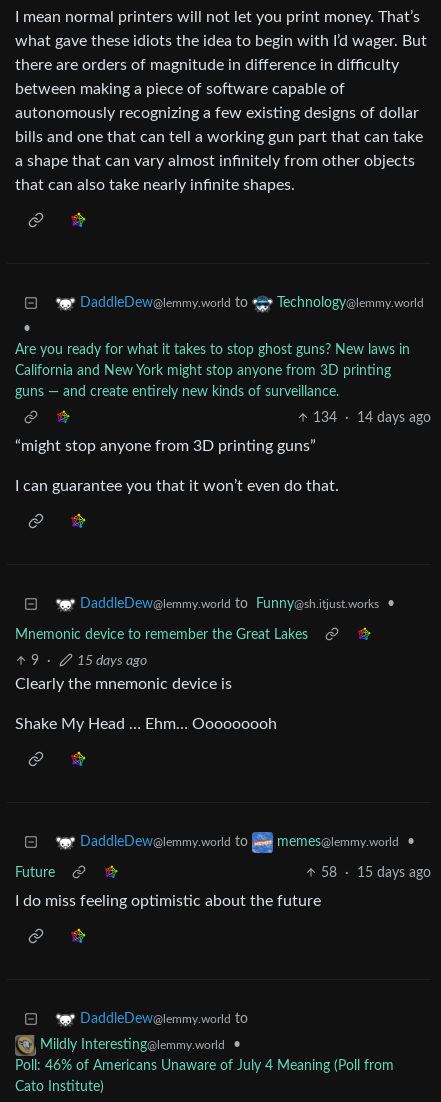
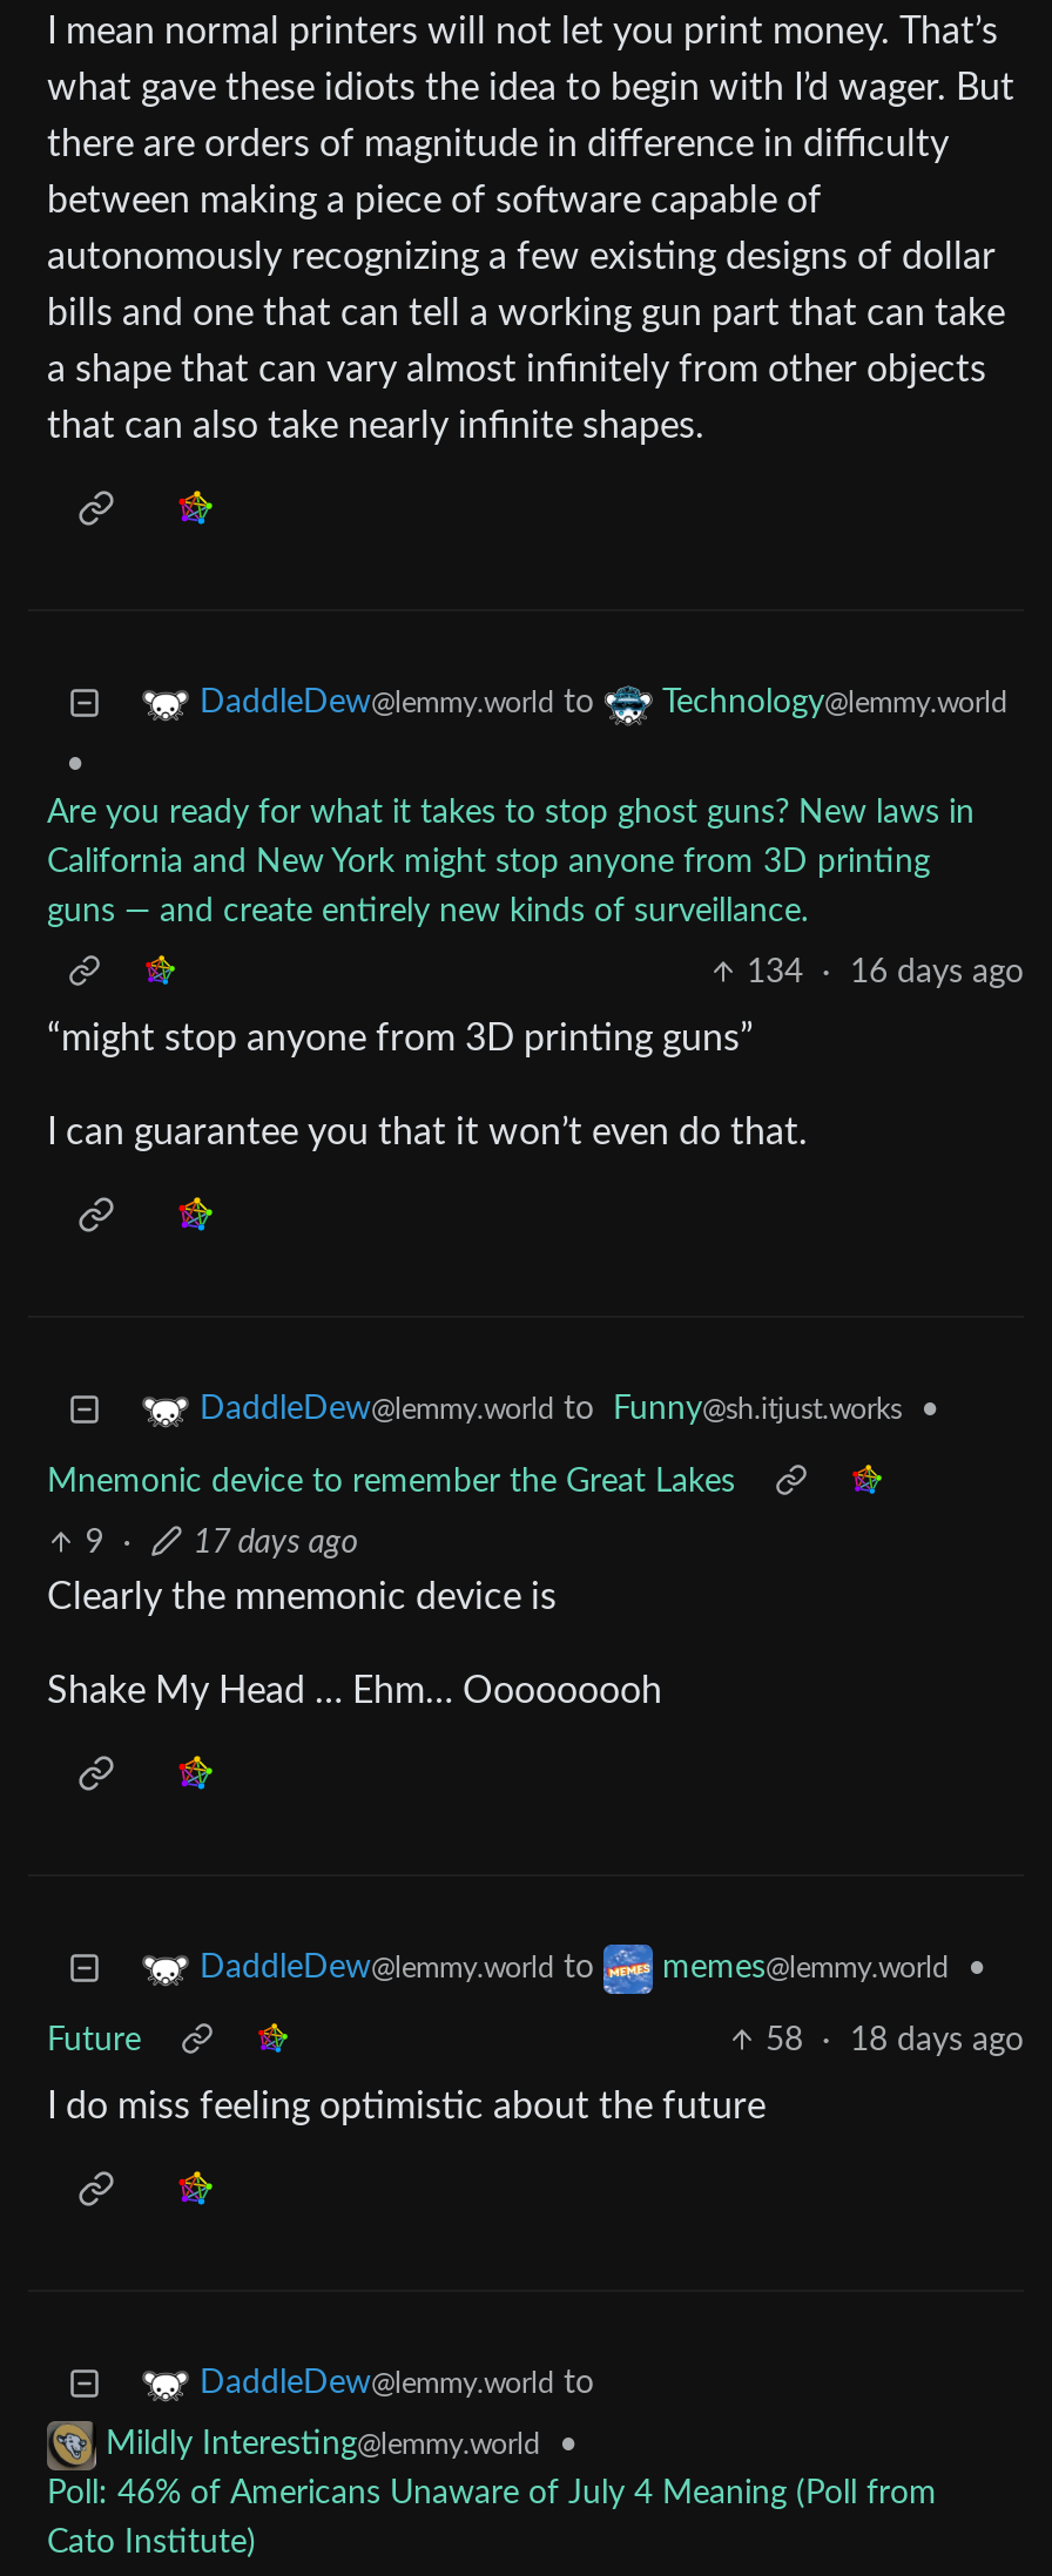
[313,411,431,425] 134 · 14 days ago -> [747,956,1024,989] 134 · 16 days ago
[31,654,147,668] 9 · 15 days ago -> [85,1527,357,1560] 9 · 17 days ago
[321,866,431,880] 58 · 15 days ago -> [766,2024,1024,2057] 58 · 18 days ago

